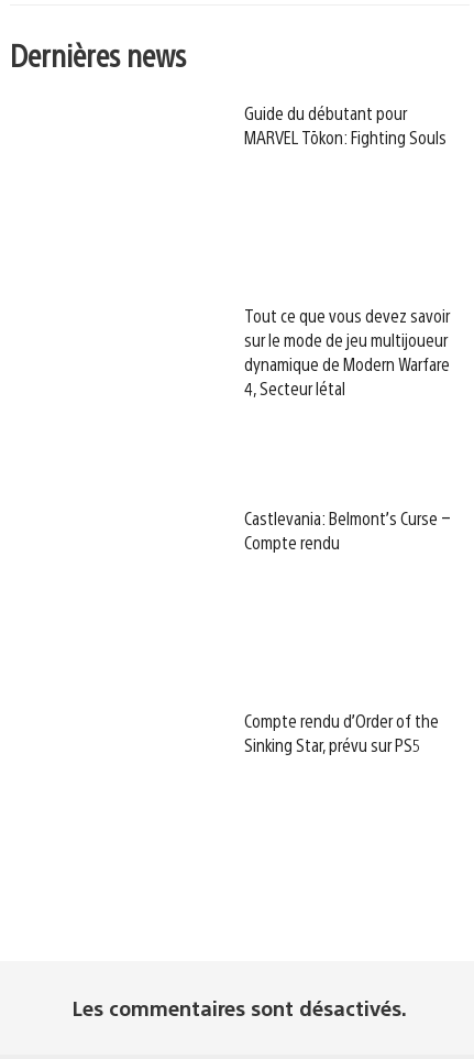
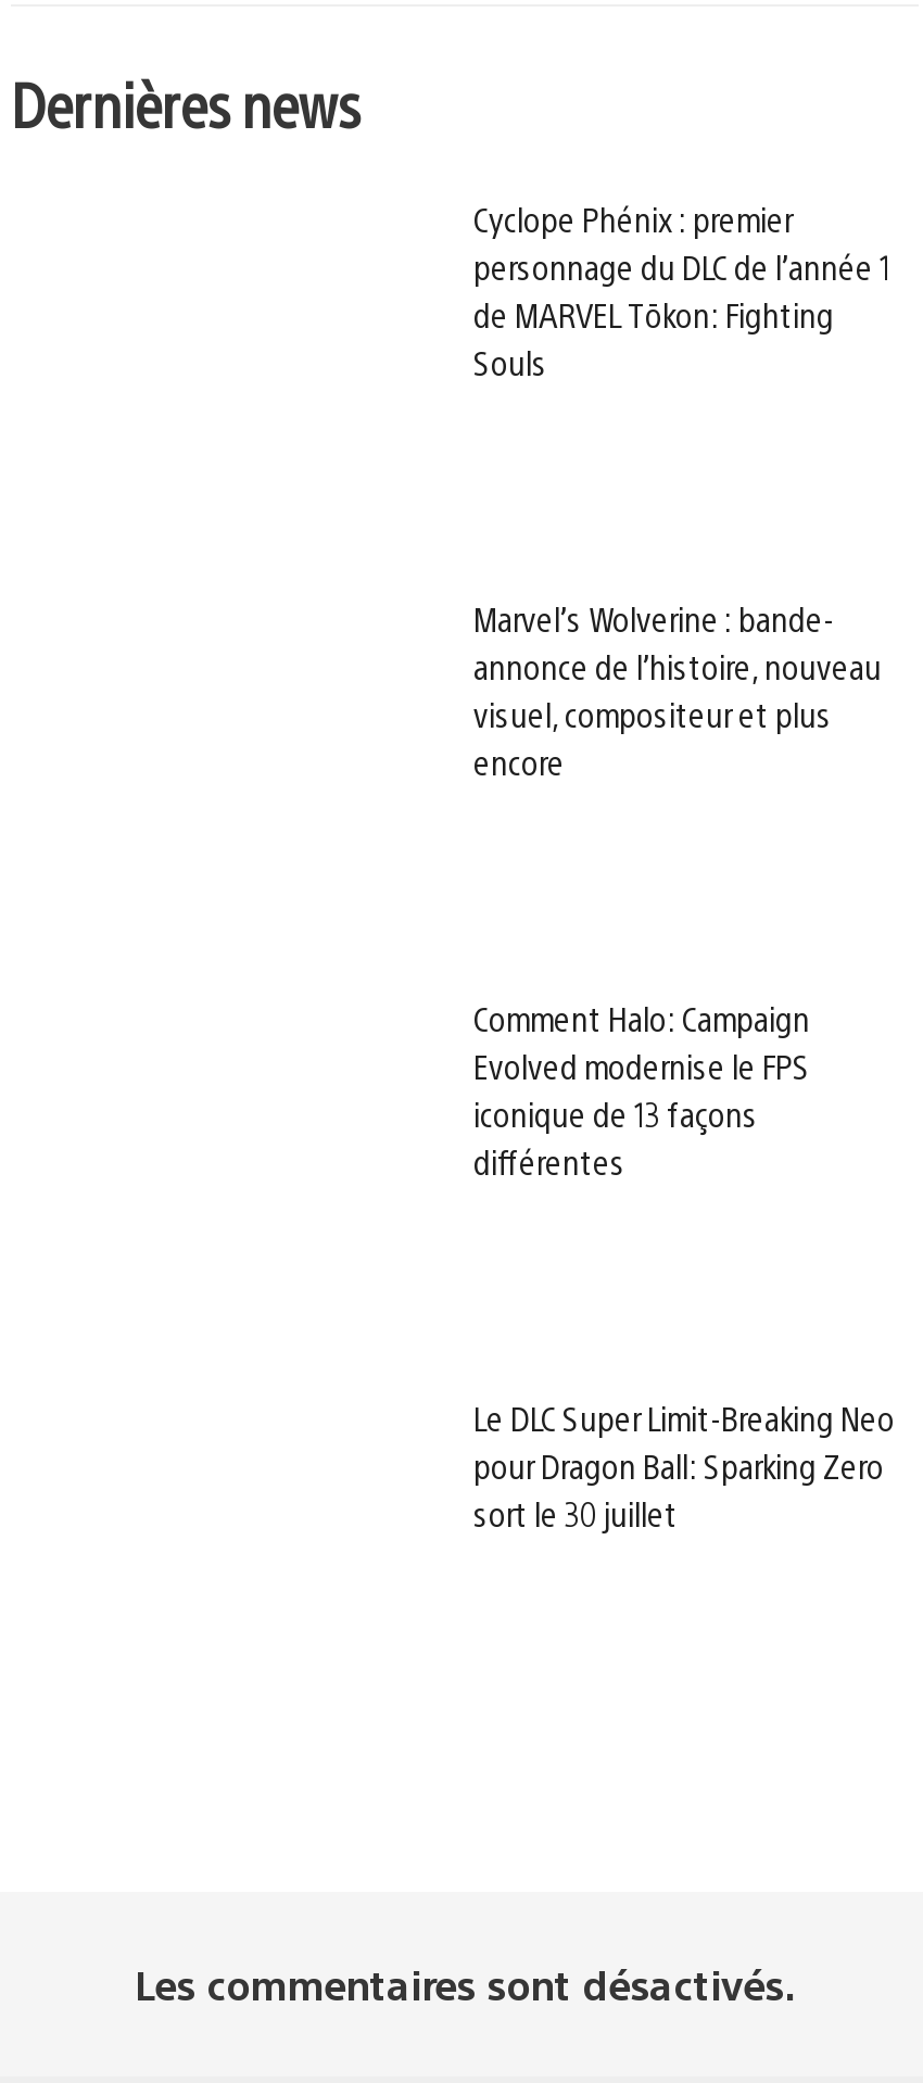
[244,101,447,149] Guide du débutant pour | MARVEL Tōkon: Fighting Souls -> [473,195,890,384] Cyclope Phénix : premier | personnage du DLC de l’année 1 | de MARVEL Tōkon: Fighting | Souls
[244,304,450,400] Tout ce que vous devez savoir | sur le mode de jeu multijoueur | dynamique de Modern Warfare | 4, Secteur létal -> [473,595,882,784] Marvel’s Wolverine : bande- | annonce de l’histoire, nouveau | visuel, compositeur et plus | encore
[244,506,451,554] Castlevania: Belmont’s Curse – | Compte rendu -> [473,995,810,1184] Comment Halo: Campaign | Evolved modernise le FPS | iconique de 13 façons | différentes
[244,709,439,756] Compte rendu d’Order of the | Sinking Star, prévu sur PS5 -> [473,1394,895,1536] Le DLC Super Limit-Breaking Neo | pour Dragon Ball: Sparking Zero | sort le 30 juillet

